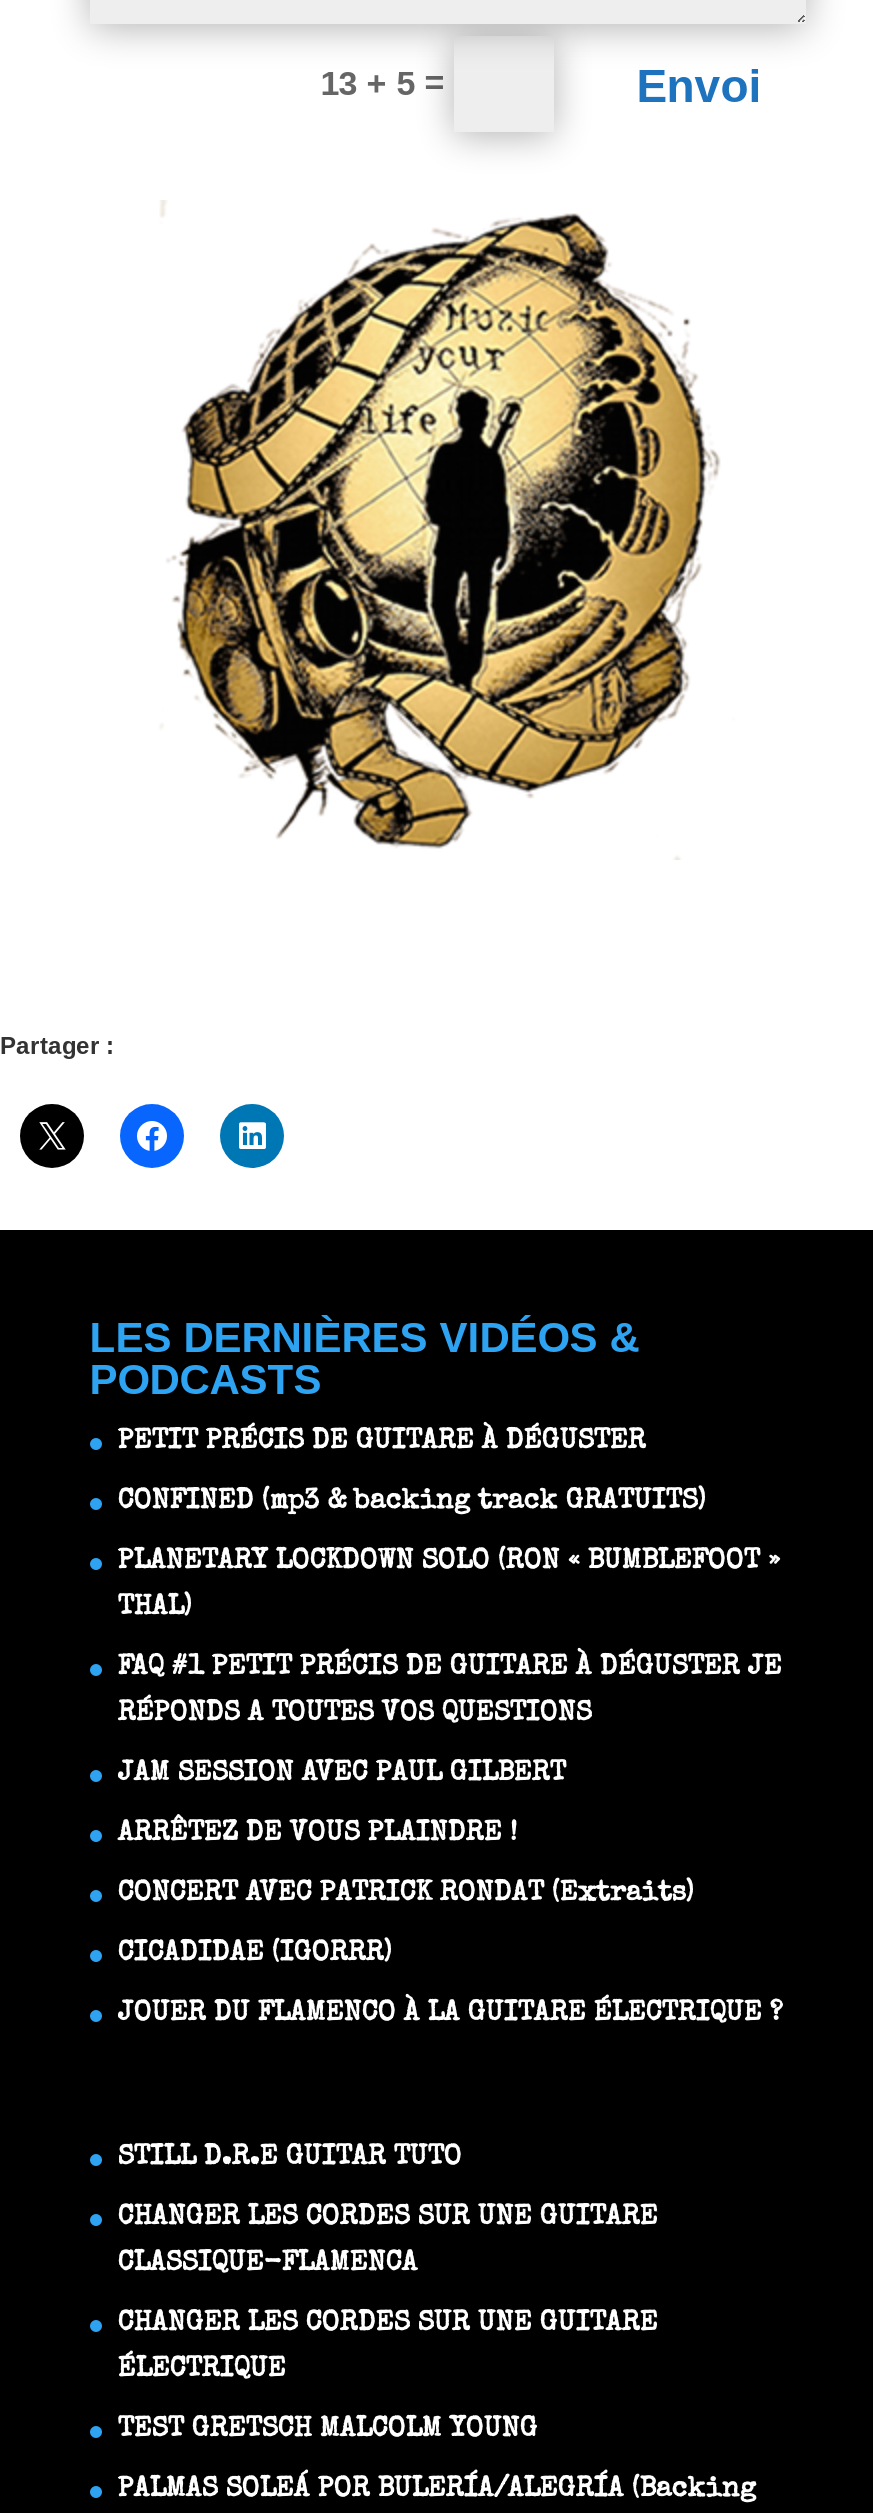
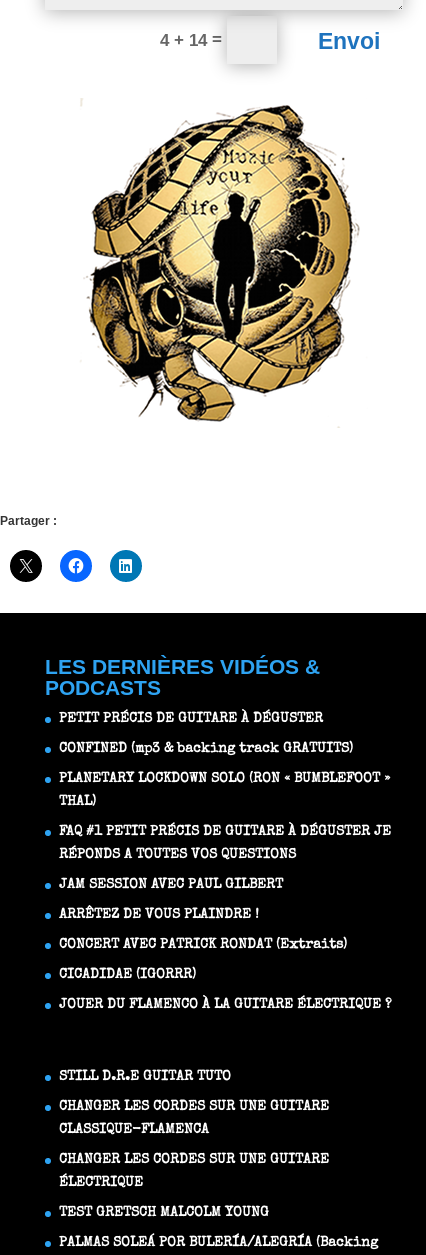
[320,63,454,102] 13 + 5 = -> [160,30,227,49] 4 + 14 =

